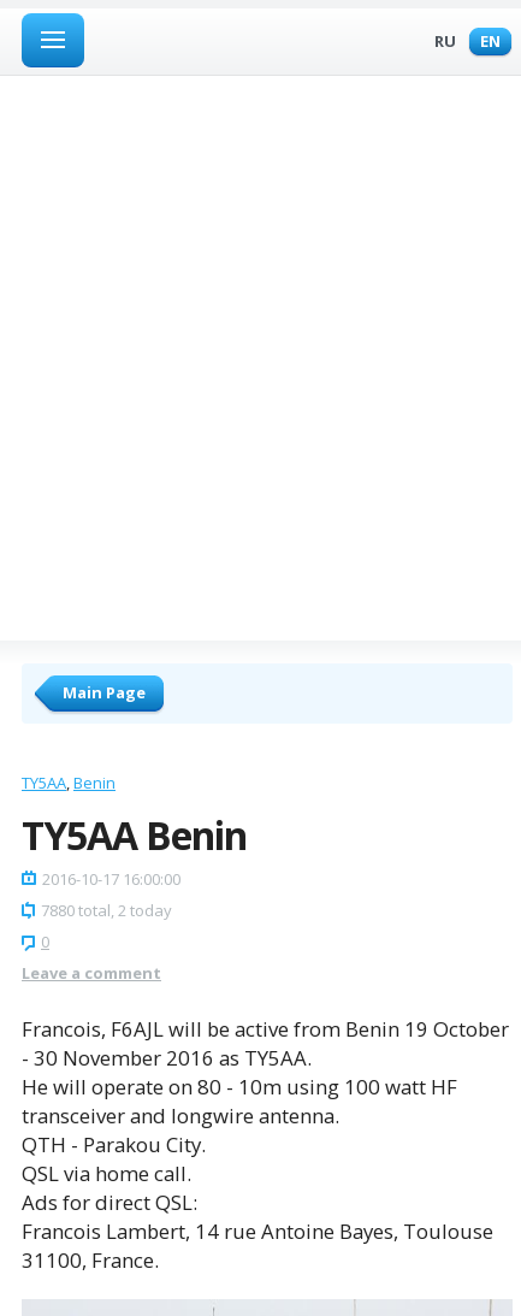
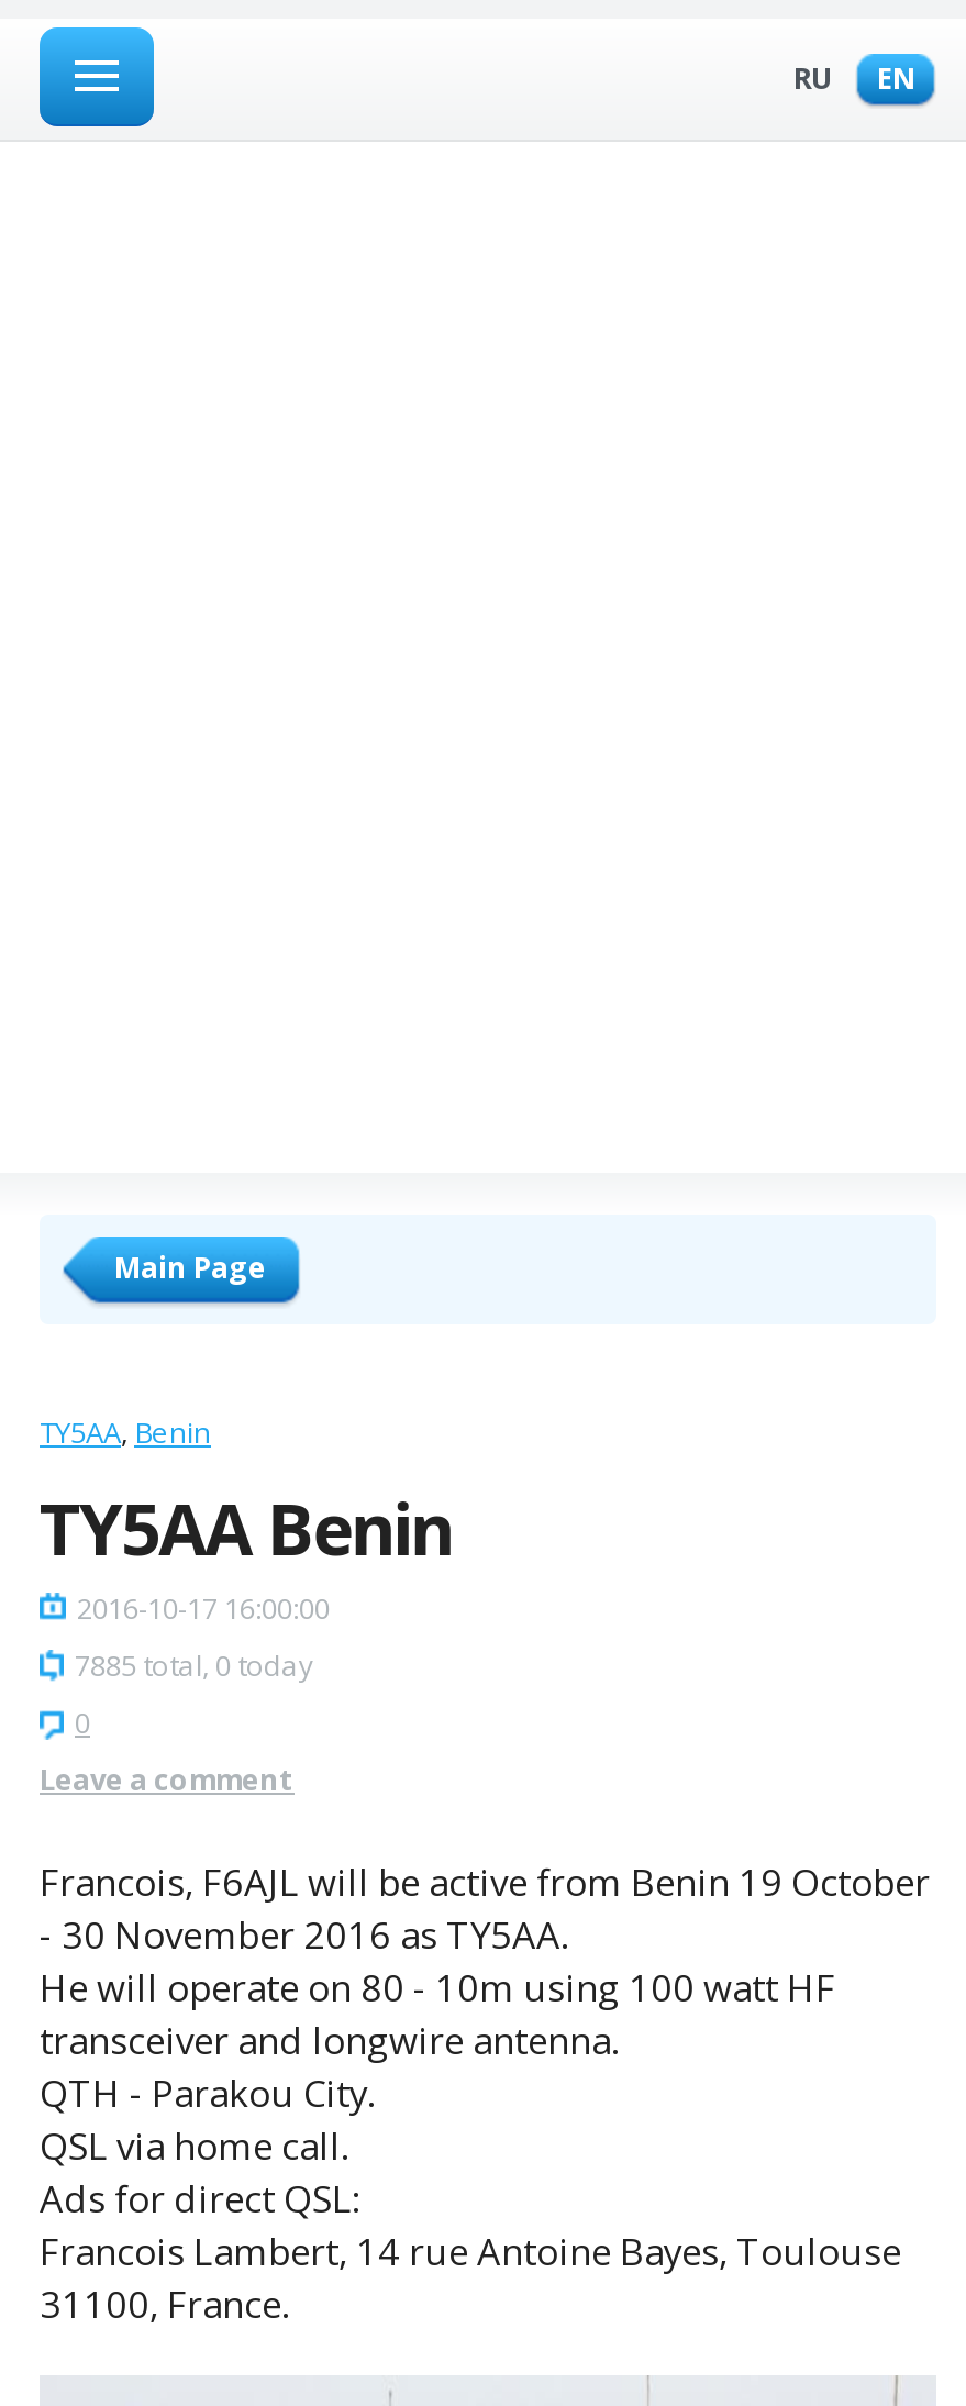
[41,899,172,921] 7880 total, 2 today -> [75,1645,314,1685] 7885 total, 0 today

